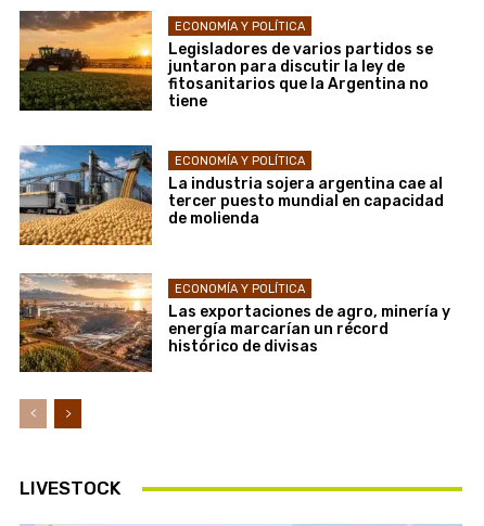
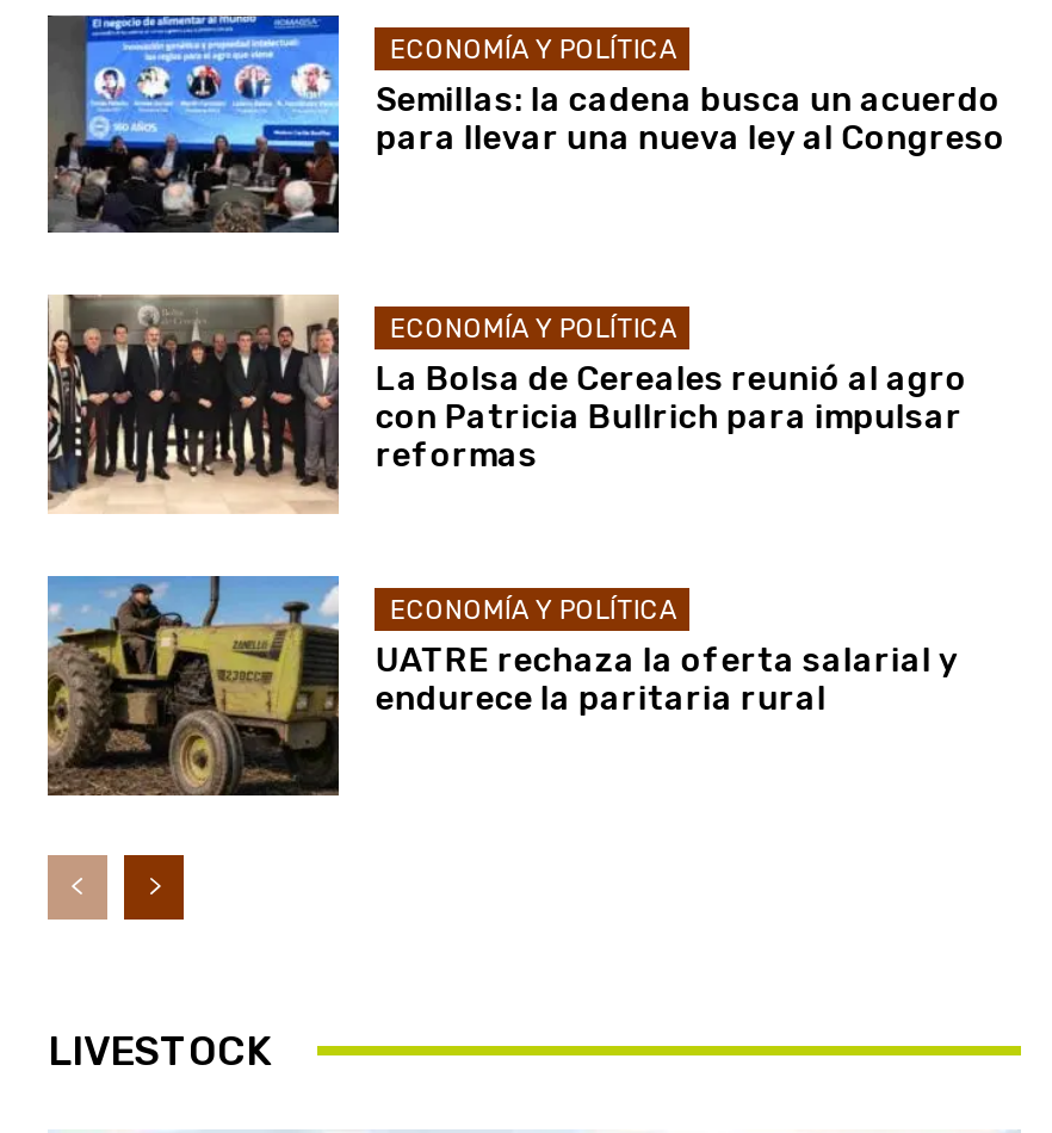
[18,10,433,112] [image] | Legisladores de varios partidos se | juntaron para discutir la ley de | fitosanitarios que la Argentina no | tiene -> [45,13,1005,235] [image] | Semillas: la cadena busca un acuerdo | para llevar una nueva ley al Congreso
[18,144,444,246] [image] | La industria sojera argentina cae al | tercer puesto mundial en capacidad | de molienda -> [45,292,967,516] [image] | La Bolsa de Cereales reunió al agro | con Patricia Bullrich para impulsar | reformas
[18,272,451,373] [image] | Las exportaciones de agro, minería y | energía marcarían un récord | histórico de divisas -> [48,574,958,795] [image] | UATRE rechaza la oferta salarial y | endurece la paritaria rural

